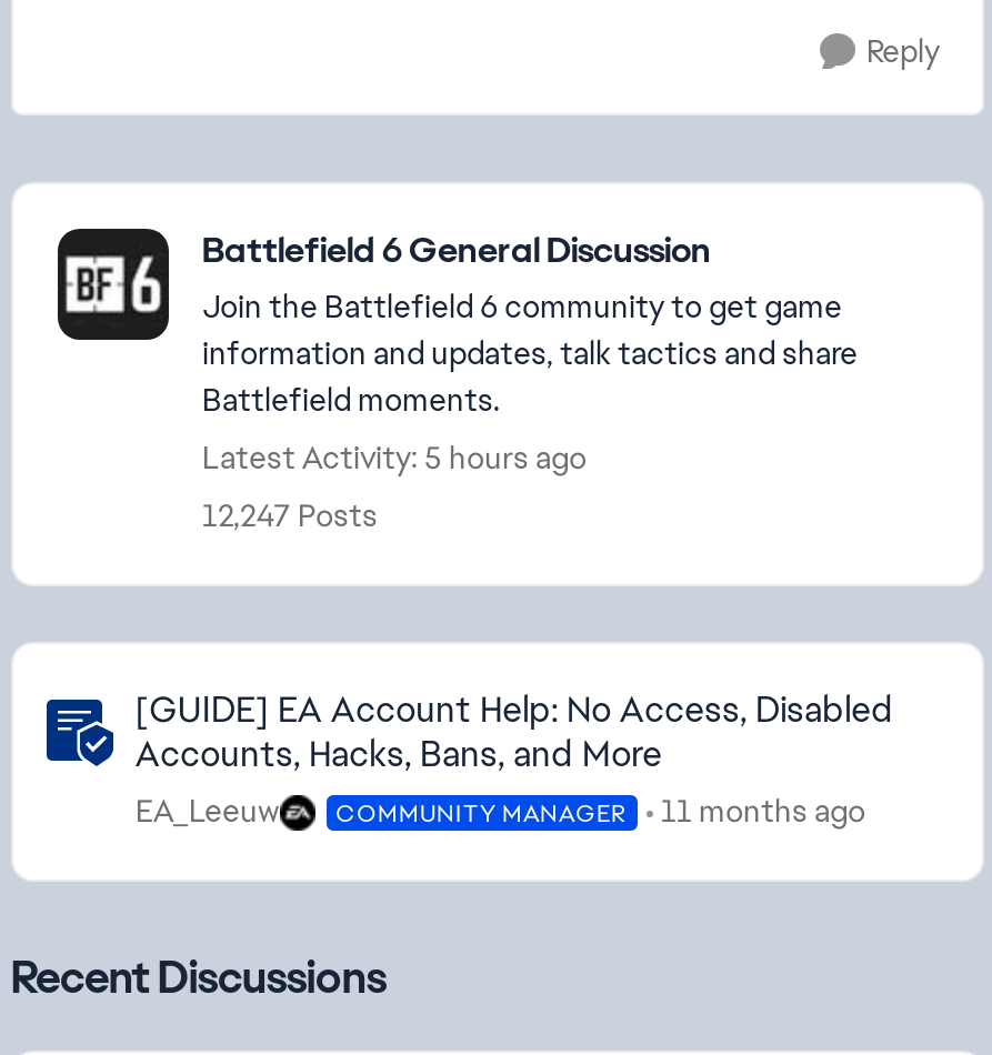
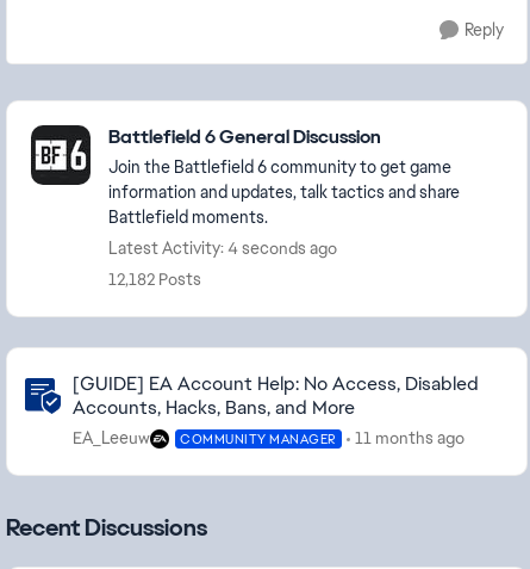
[202,438,587,478] Latest Activity: 5 hours ago -> [108,237,337,259] Latest Activity: 4 seconds ago
[202,495,378,535] 12,247 Posts -> [108,268,201,290] 12,182 Posts

